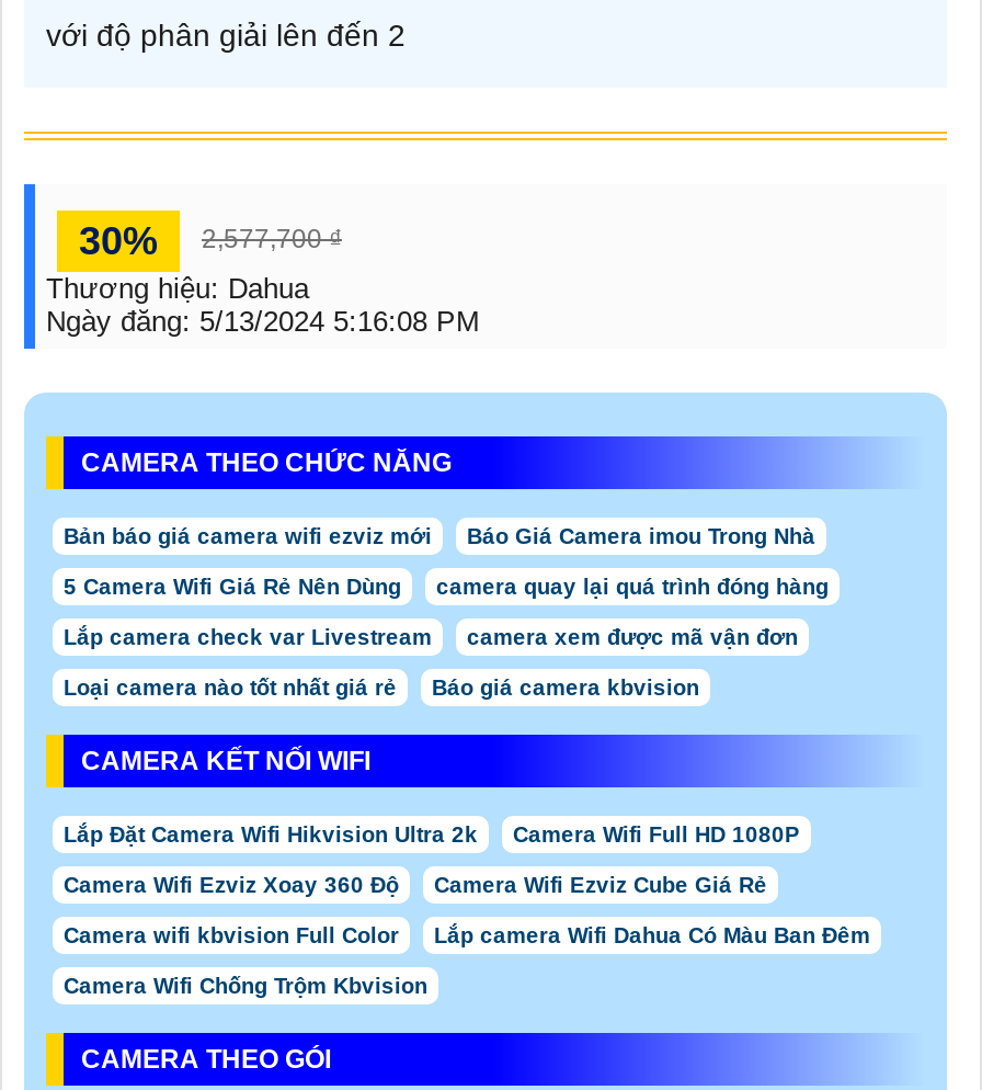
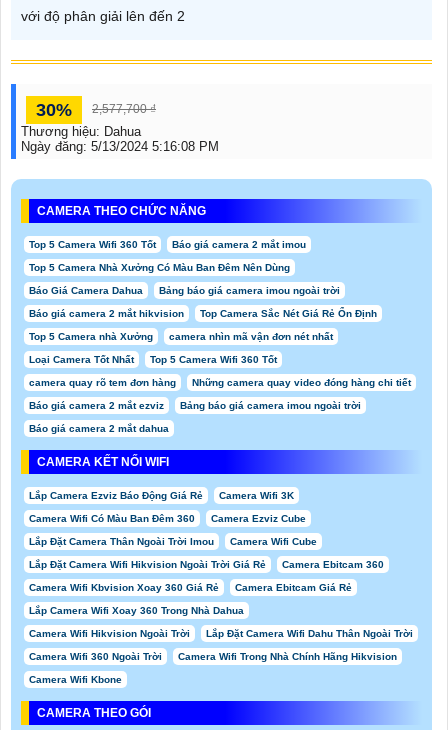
[64,524,829,700] Bản báo giá camera wifi ezviz mới | Báo Giá Camera imou Trong Nhà | 5 Camera Wifi Giá Rẻ Nên Dùng | camera quay lại quá trình đóng hàng | Lắp camera check var Livestream | camera xem được mã vận đơn | Loại camera nào tốt nhất giá rẻ | Báo giá camera kbvision -> [29,239,411,434] Top 5 Camera Wifi 360 Tốt | Báo giá camera 2 mắt imou | Top 5 Camera Nhà Xưởng Có Màu Ban Đêm Nên Dùng | Báo Giá Camera Dahua | Bảng báo giá camera imou ngoài trời | Báo giá camera 2 mắt hikvision | Top Camera Sắc Nét Giá Rẻ Ổn Định | Top 5 Camera nhà Xưởng | camera nhìn mã vận đơn nét nhất | Loại Camera Tốt Nhất | Top 5 Camera Wifi 360 Tốt | camera quay rõ tem đơn hàng | Những camera quay video đóng hàng chi tiết | Báo giá camera 2 mắt ezviz | Bảng báo giá camera imou ngoài trời | Báo giá camera 2 mắt dahua
[64,822,870,998] Lắp Đặt Camera Wifi Hikvision Ultra 2k | Camera Wifi Full HD 1080P | Camera Wifi Ezviz Xoay 360 Độ | Camera Wifi Ezviz Cube Giá Rẻ | Camera wifi kbvision Full Color | Lắp camera Wifi Dahua Có Màu Ban Đêm | Camera Wifi Chống Trộm Kbvision -> [29,490,413,685] Lắp Camera Ezviz Báo Động Giá Rẻ | Camera Wifi 3K | Camera Wifi Có Màu Ban Đêm 360 | Camera Ezviz Cube | Lắp Đặt Camera Thân Ngoài Trời Imou | Camera Wifi Cube | Lắp Đặt Camera Wifi Hikvision Ngoài Trời Giá Rẻ | Camera Ebitcam 360 | Camera Wifi Kbvision Xoay 360 Giá Rẻ | Camera Ebitcam Giá Rẻ | Lắp Camera Wifi Xoay 360 Trong Nhà Dahua | Camera Wifi Hikvision Ngoài Trời | Lắp Đặt Camera Wifi Dahu Thân Ngoài Trời | Camera Wifi 360 Ngoài Trời | Camera Wifi Trong Nhà Chính Hãng Hikvision | Camera Wifi Kbone

